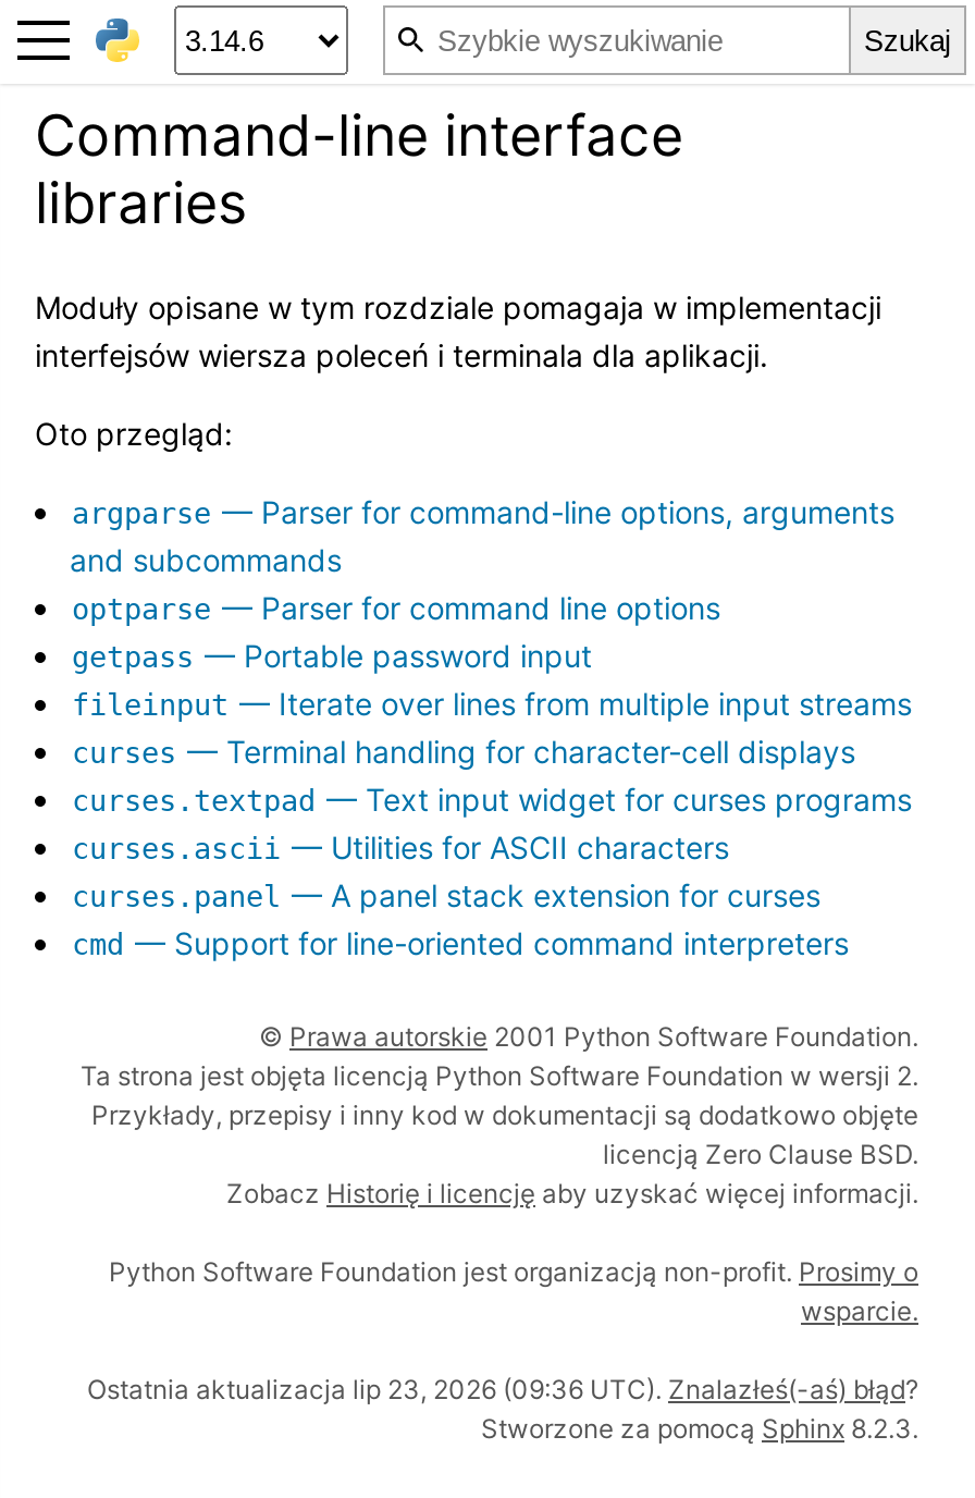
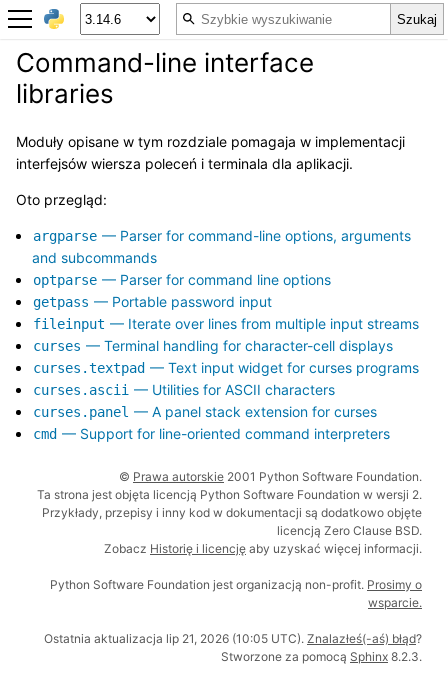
[87,1372,918,1405] Ostatnia aktualizacja lip 23, 2026 (09:36 UTC). Znalazłeś(-aś) błąd? -> [44,631,422,646] Ostatnia aktualizacja lip 21, 2026 (10:05 UTC). Znalazłeś(-aś) błąd?

